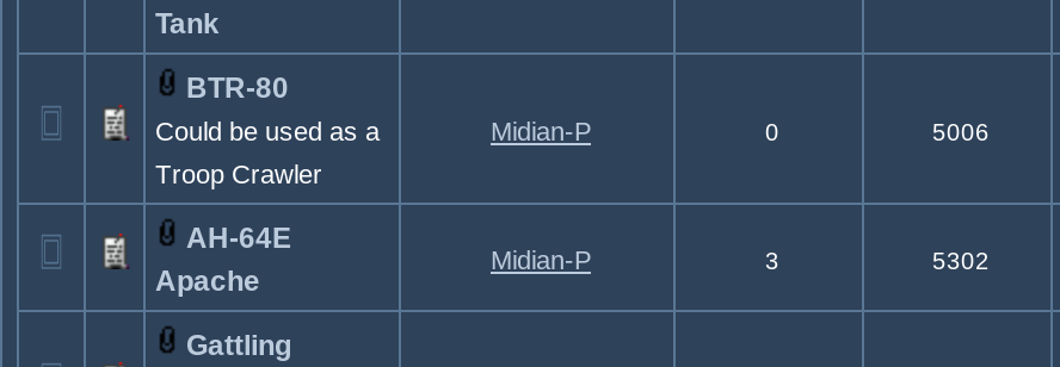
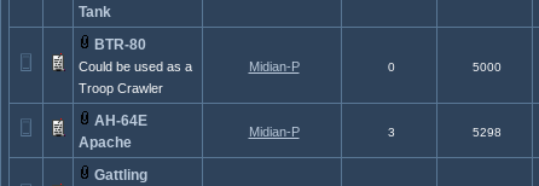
[918,119,997,145] 5006 -> [465,60,505,74] 5000
[918,248,997,274] 5302 -> [465,126,505,139] 5298

